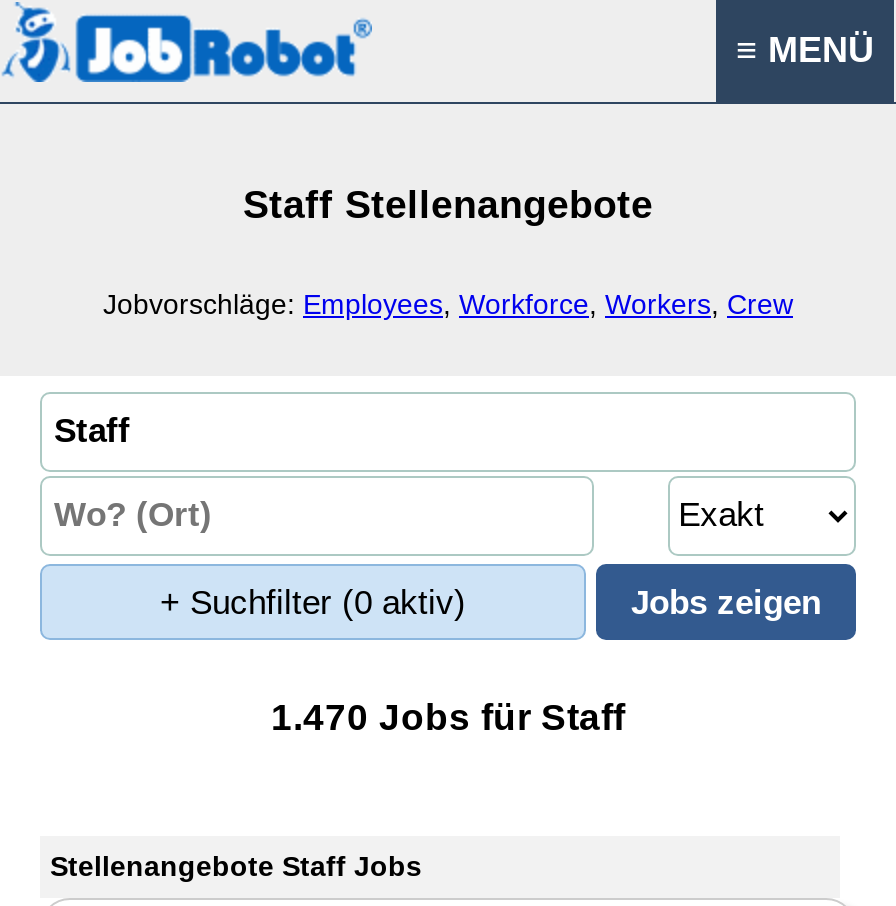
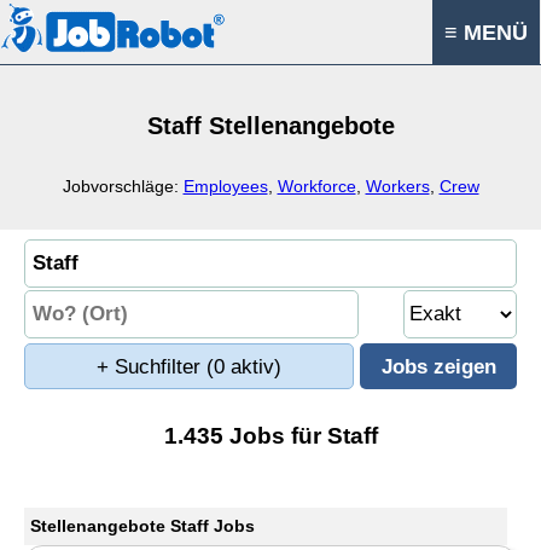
[271,696,625,738] 1.470 Jobs für Staff -> [164,423,377,448] 1.435 Jobs für Staff

